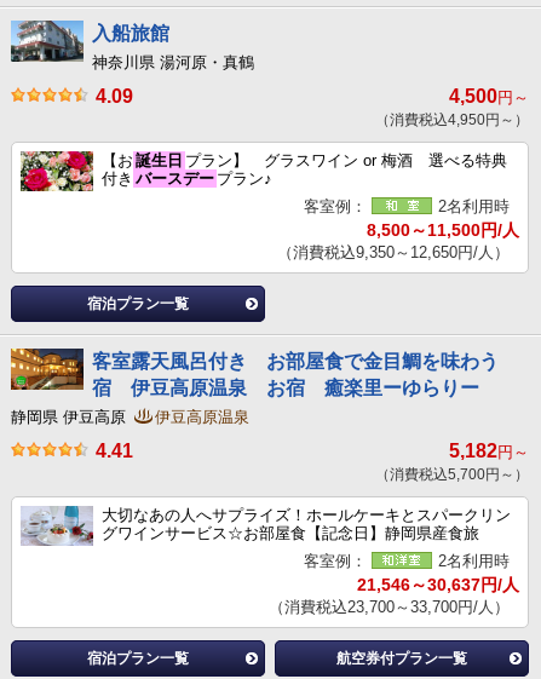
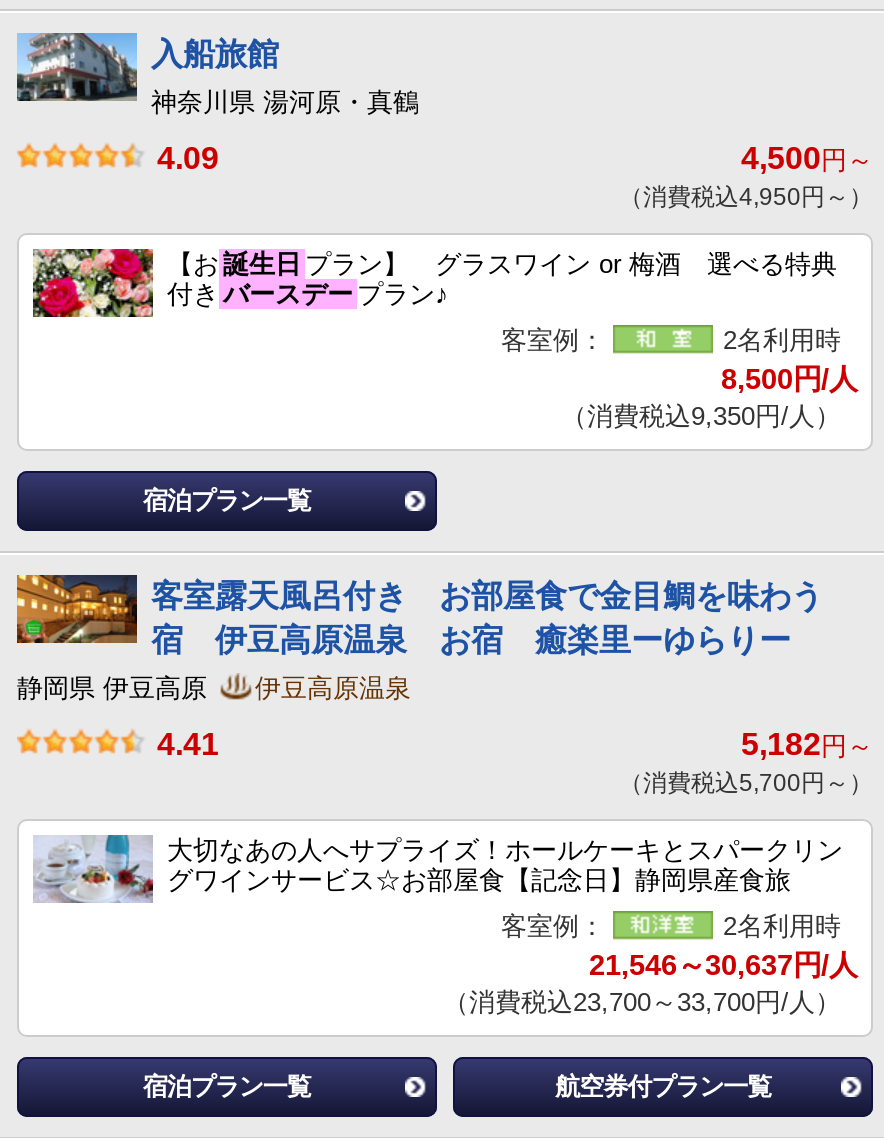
[277,220,519,261] 8,500～11,500円/人 | （消費税込9,350～12,650円/人） -> [561,363,857,431] 8,500円/人 | （消費税込9,350円/人）

